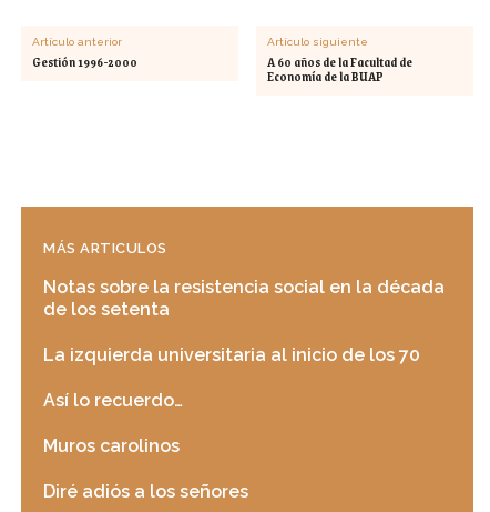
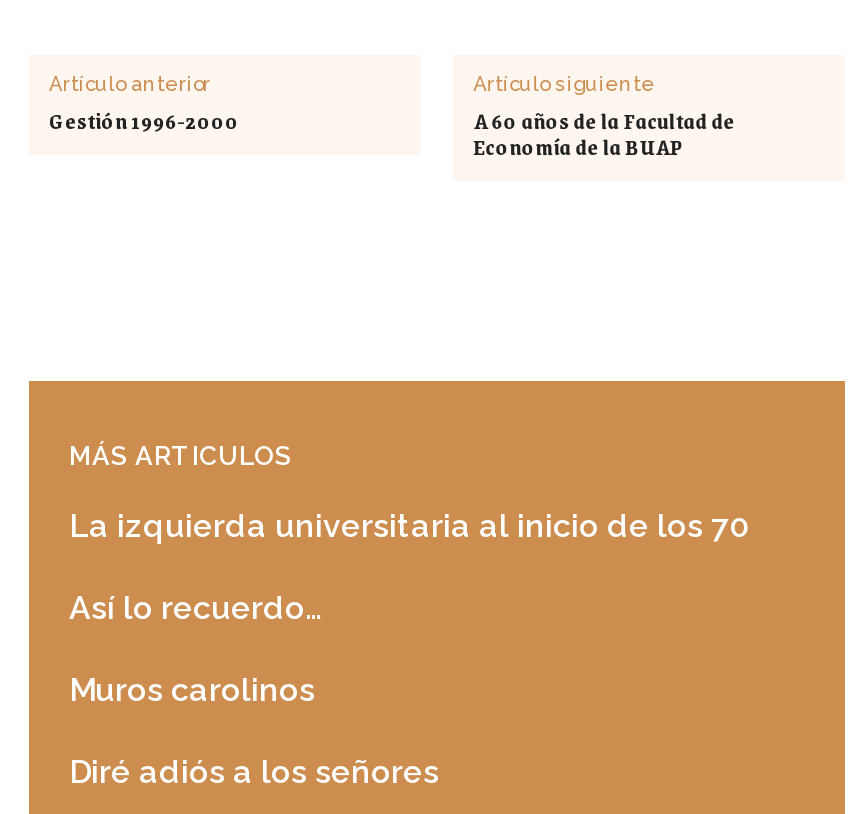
[43,276,445,320] Notas sobre la resistencia social en la década | de los setenta -> none

